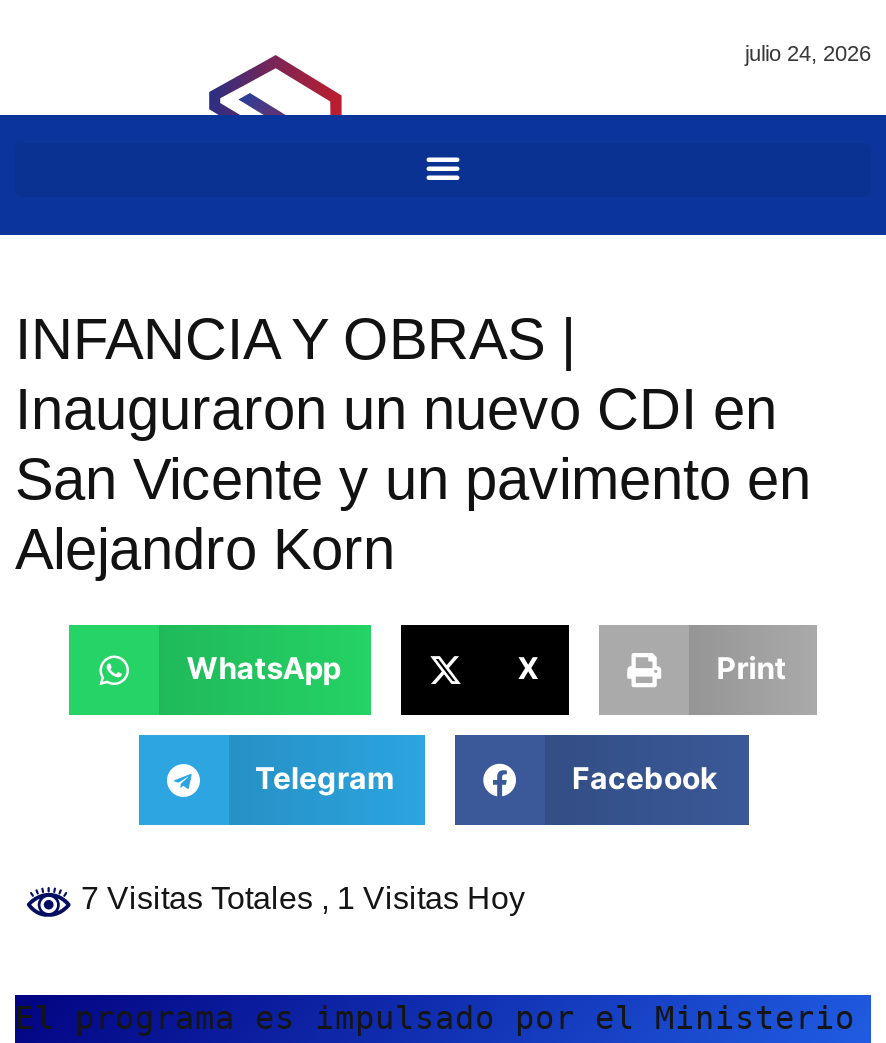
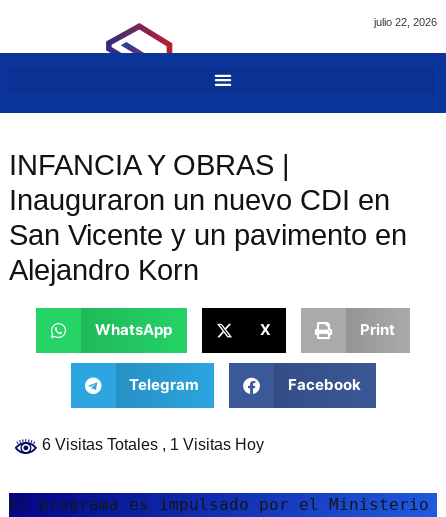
[745,41,871,65] julio 24, 2026 -> [374,16,437,28] julio 22, 2026
[73,880,525,914] 7 Visitas Totales, 1 Visitas Hoy -> [38,436,264,453] 6 Visitas Totales, 1 Visitas Hoy

